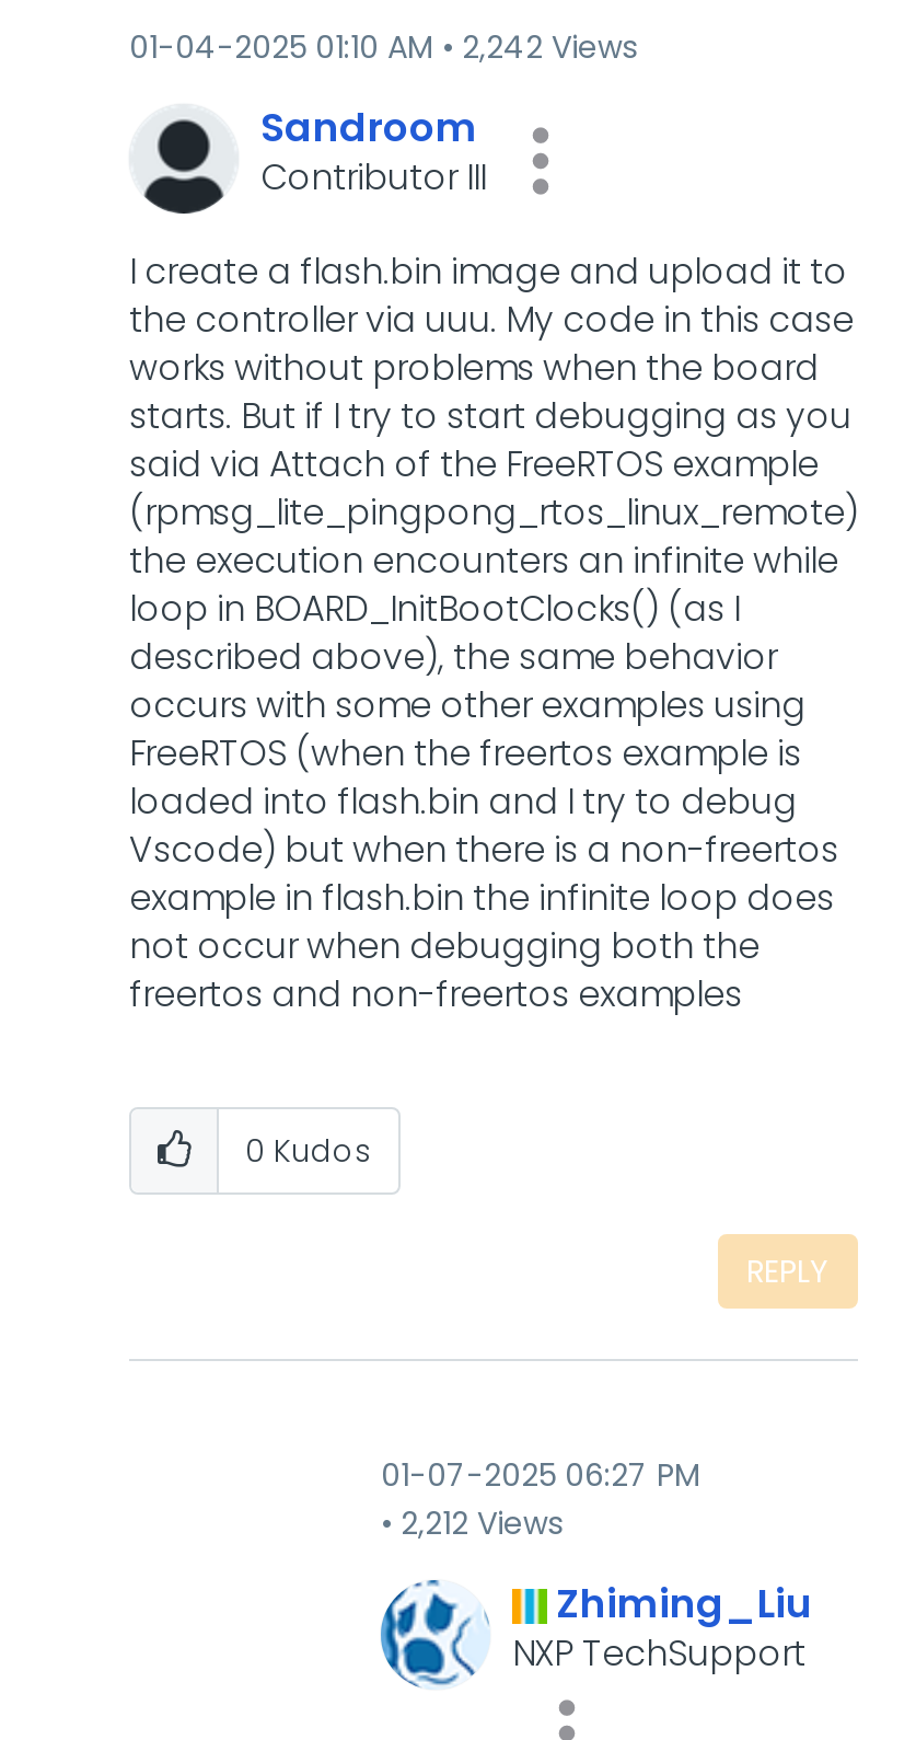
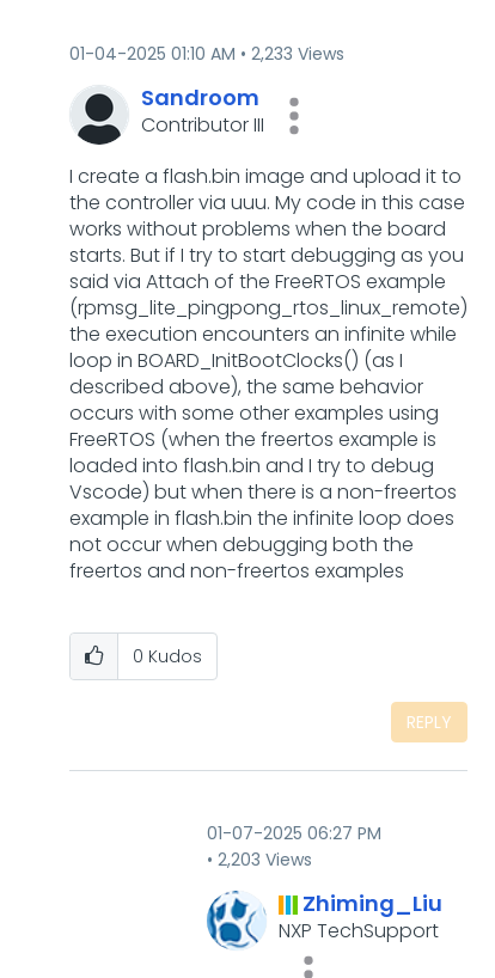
[129,25,637,69] 01-04-2025 01:10 AM 2,242 Views -> [69,42,344,66] 01-04-2025 01:10 AM 2,233 Views
[401,1501,563,1545] 2,212 Views -> [218,847,312,871] 2,203 Views

